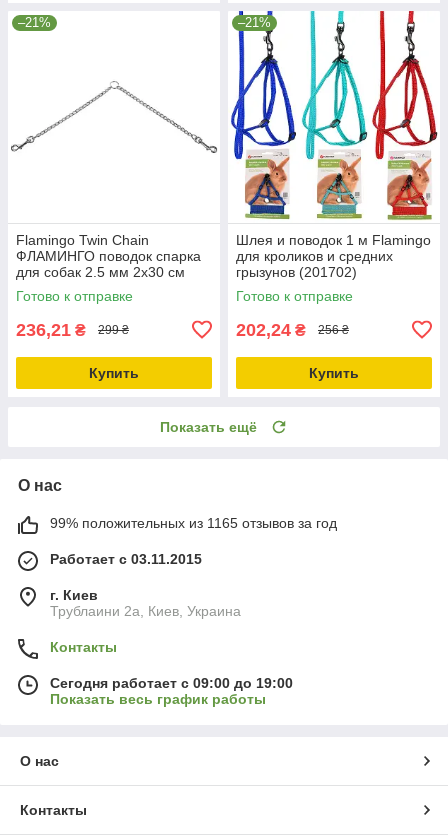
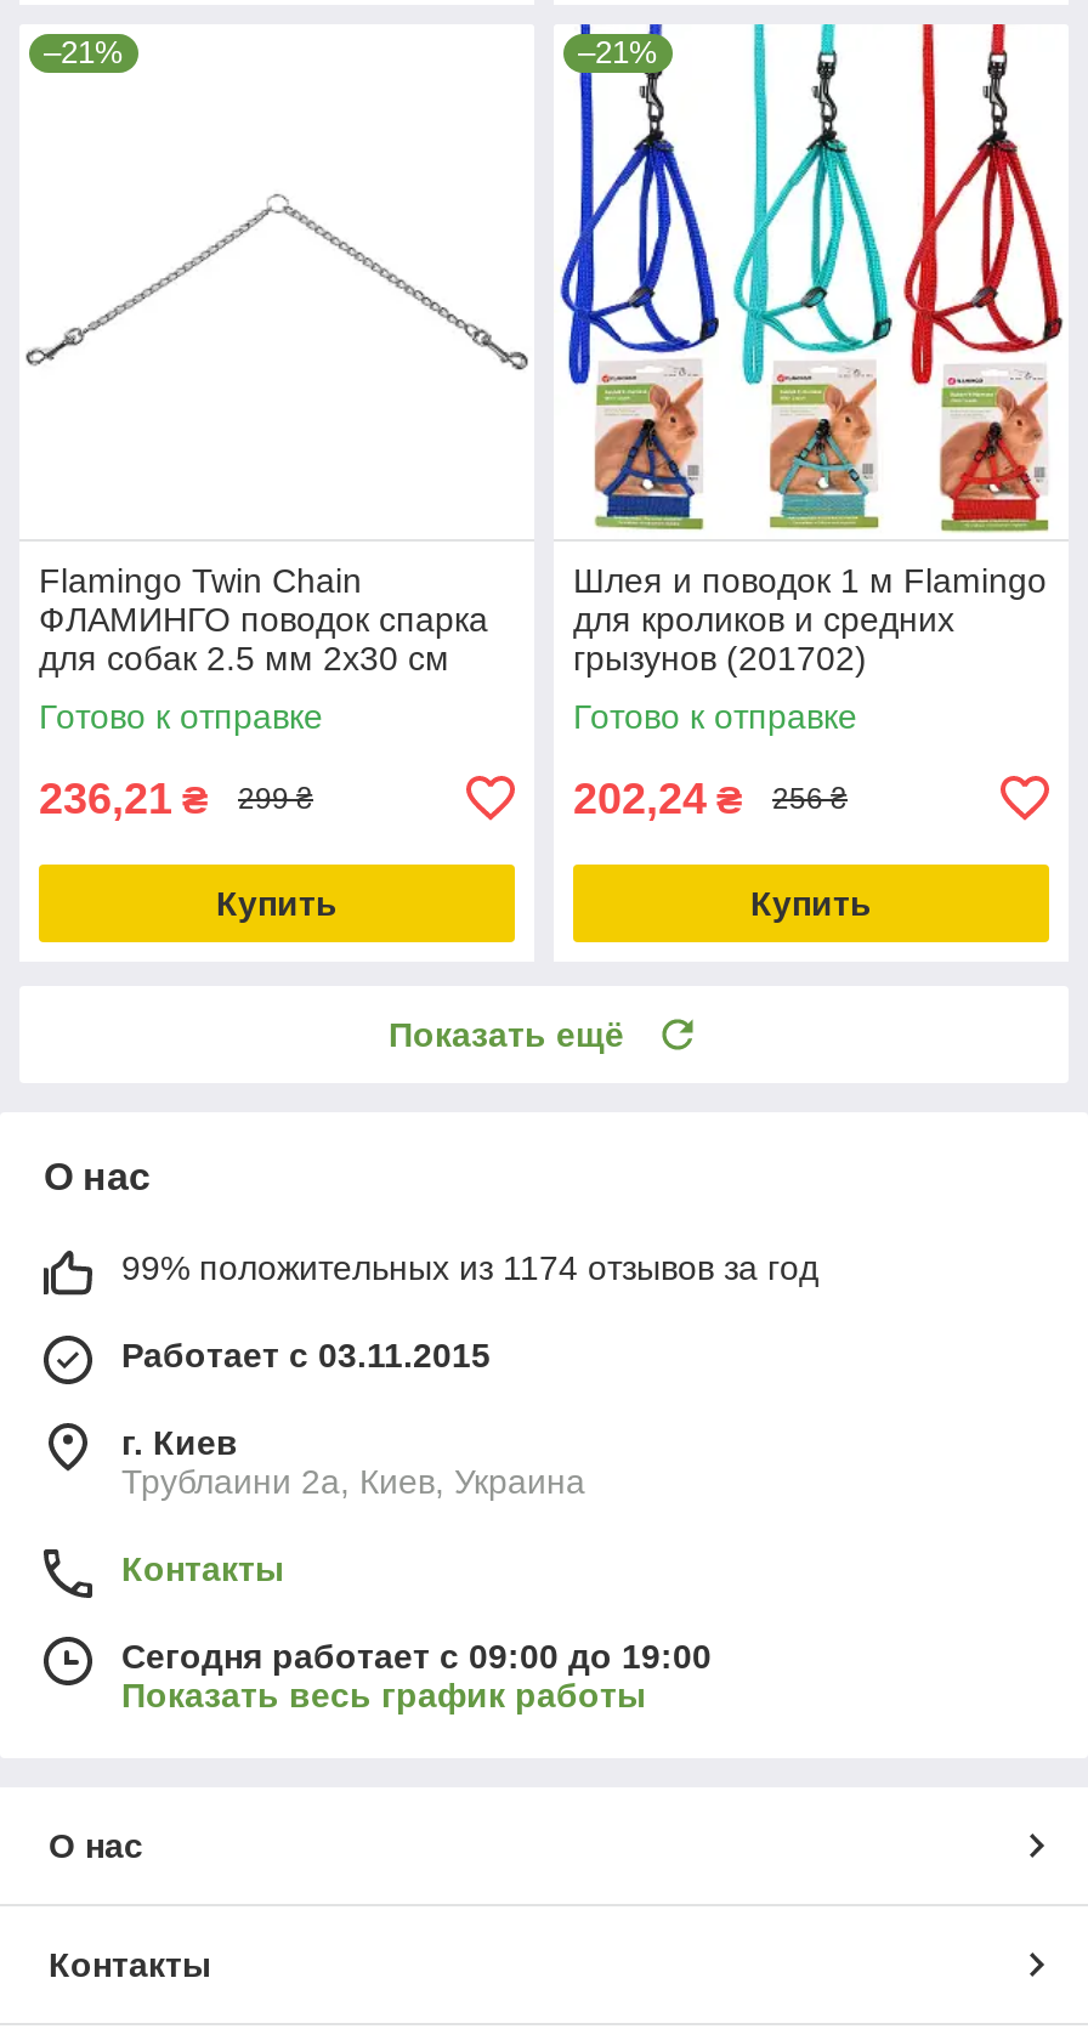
[50,515,337,531] 99% положительных из 1165 отзывов за год -> [121,1248,818,1287] 99% положительных из 1174 отзывов за год

